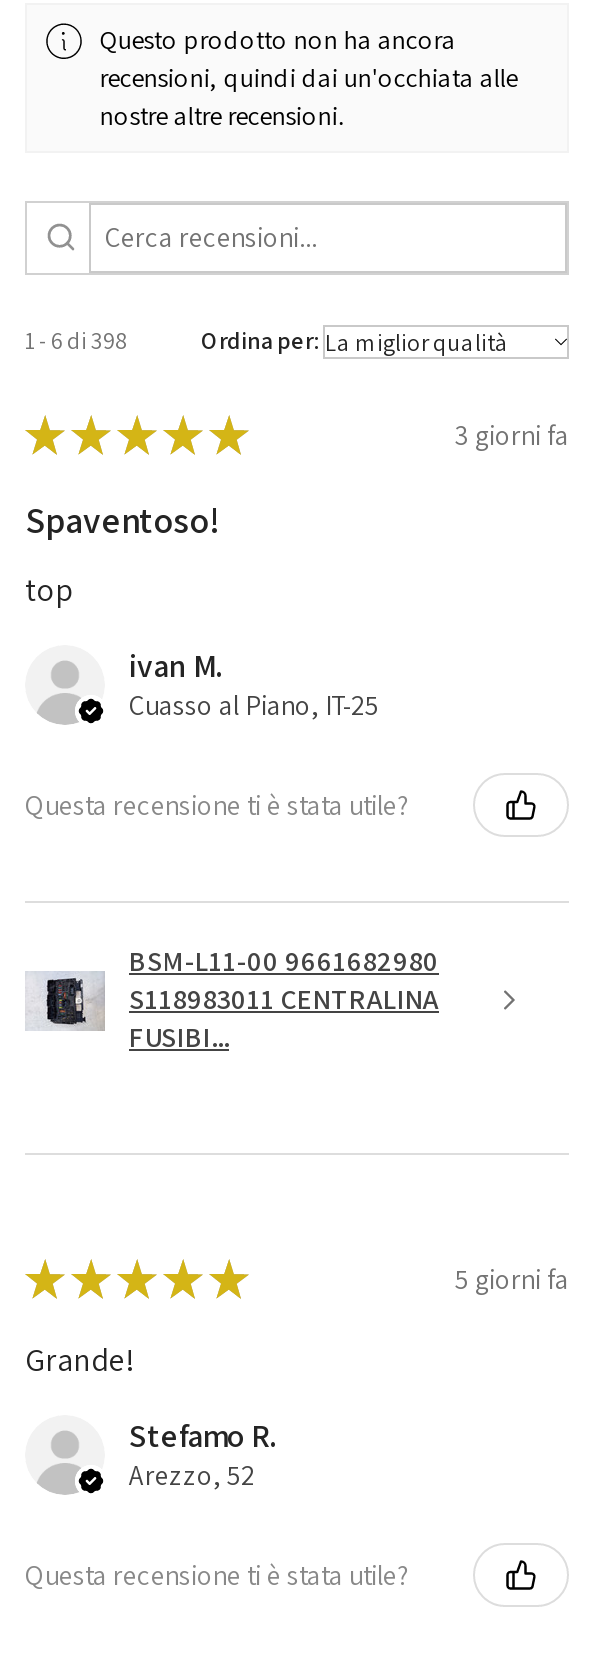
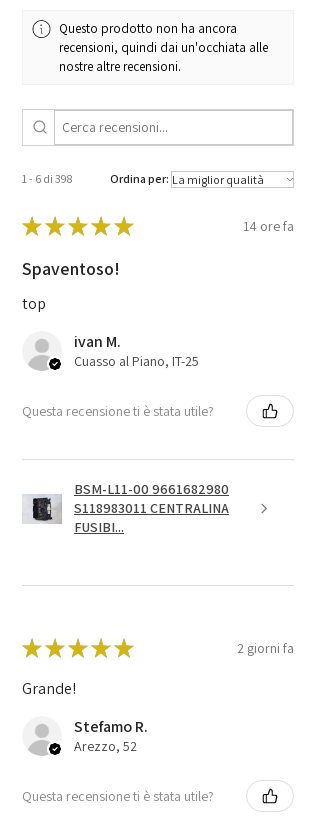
[455,416,569,452] 3 giorni fa -> [243,217,294,235] 14 ore fa
[455,1260,569,1296] 5 giorni fa -> [237,639,294,657] 2 giorni fa

